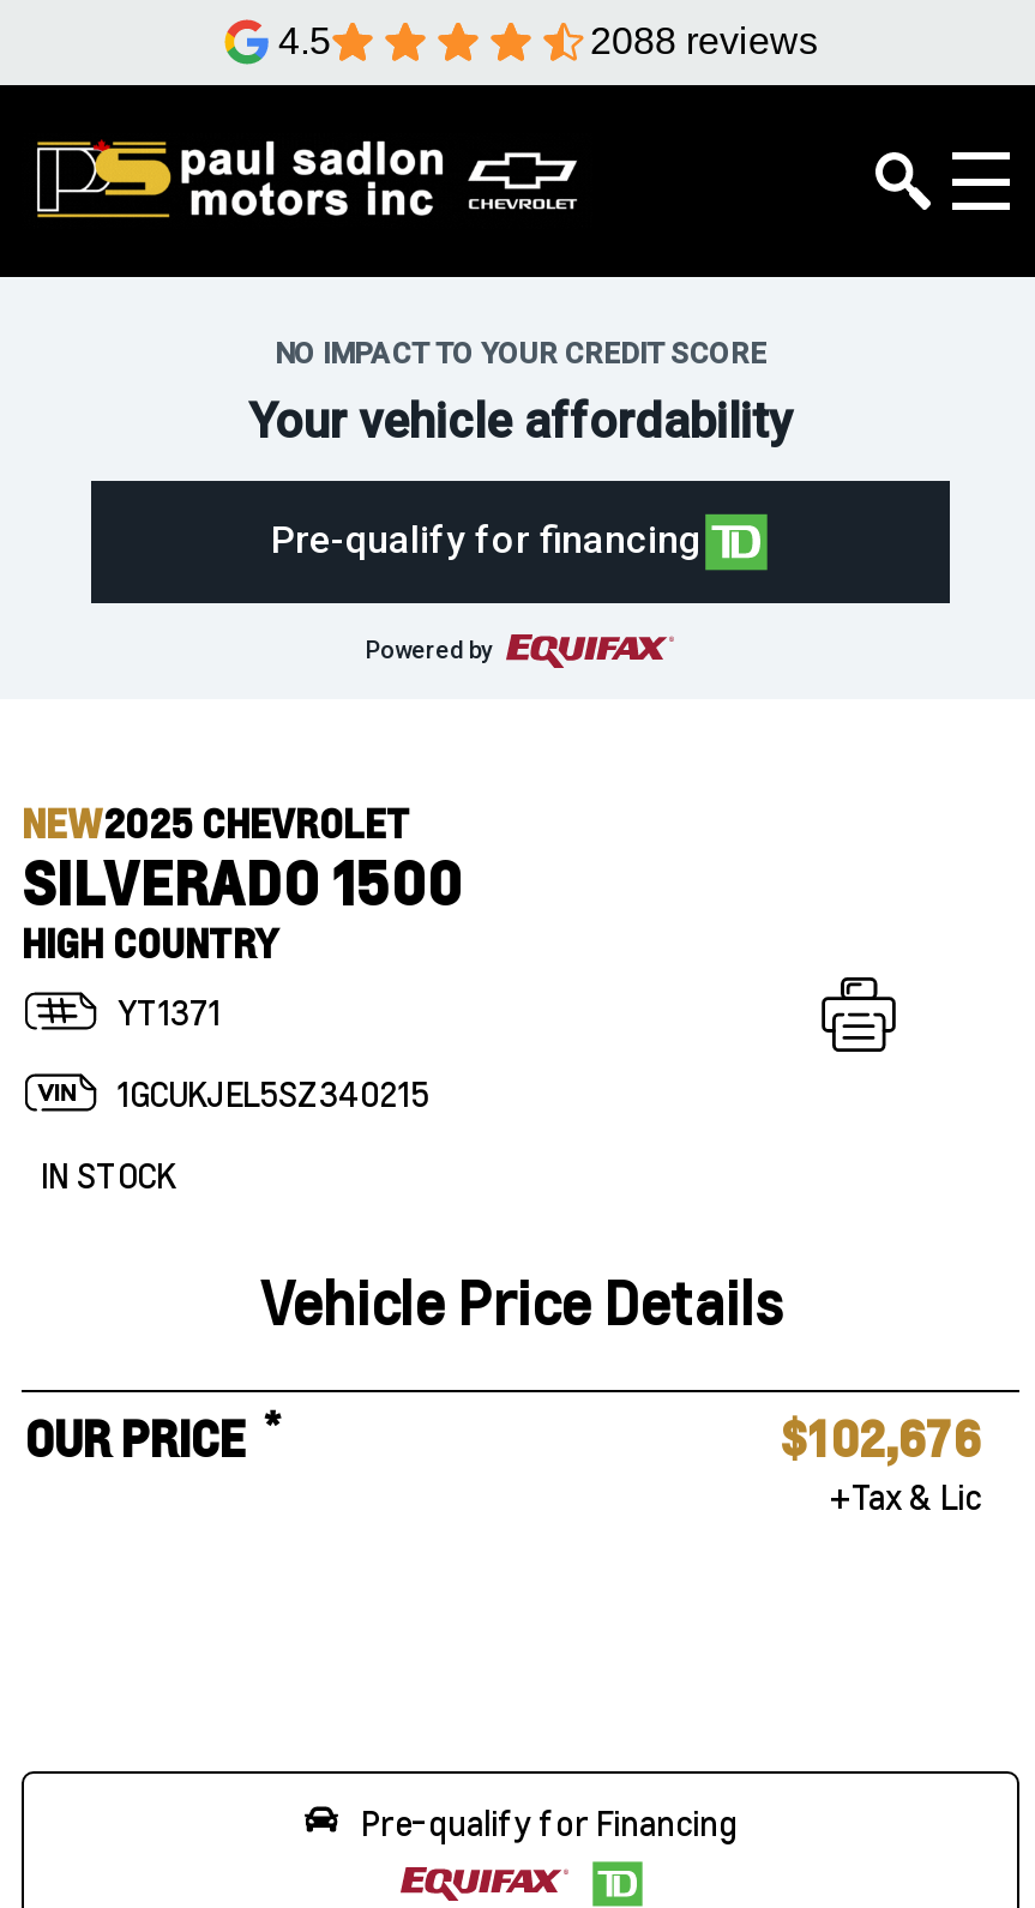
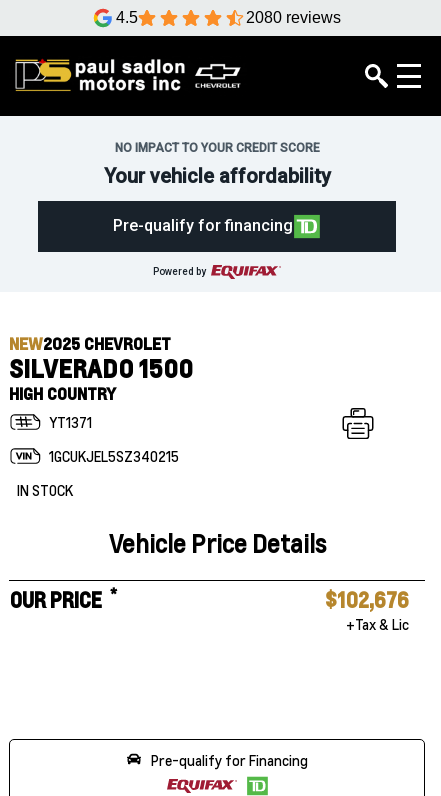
[590,20,818,61] 2088 reviews -> [246,9,341,26] 2080 reviews

